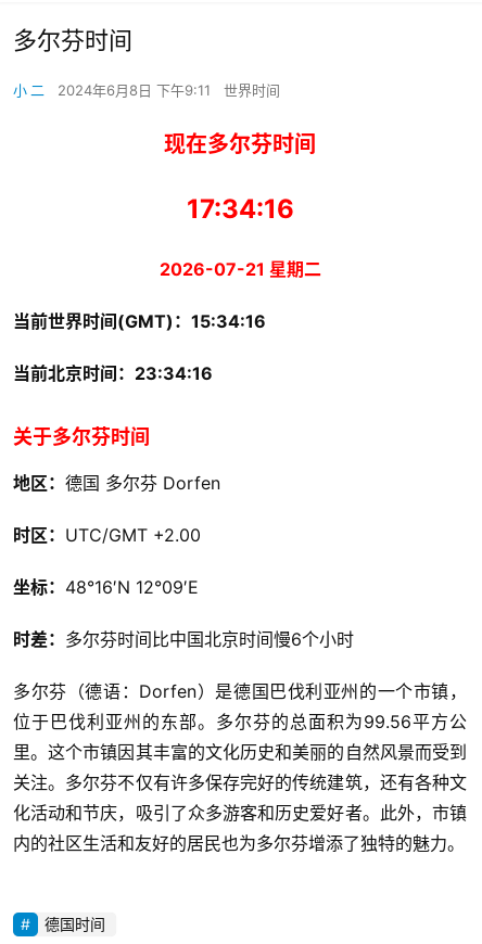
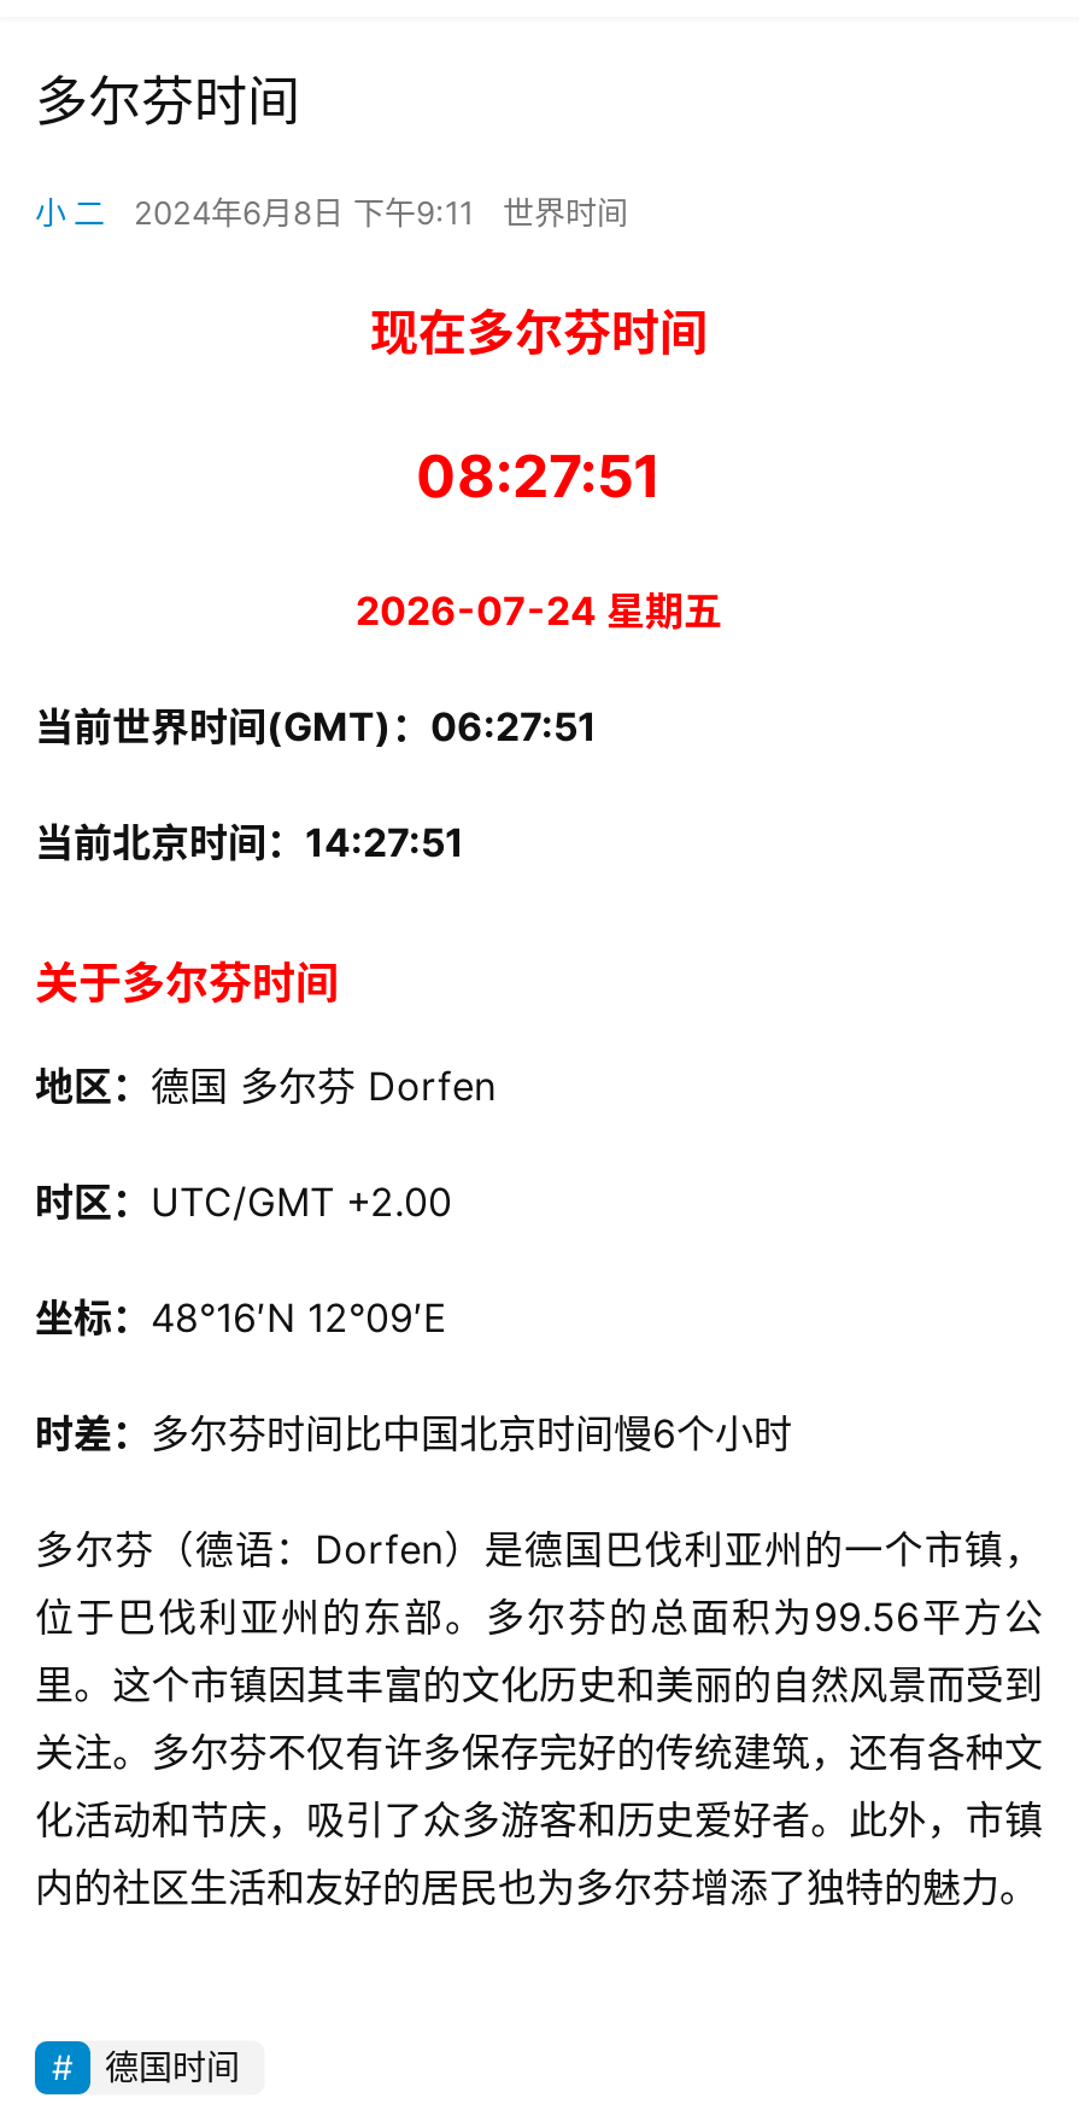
[186,193,294,225] 17:34:16 -> [416,442,662,512] 08:27:51
[159,258,321,280] 2026-07-21 星期二 -> [356,586,722,635] 2026-07-24 星期五
[13,310,266,332] 当前世界时间(GMT)：15:34:16 -> [35,702,597,750] 当前世界时间(GMT)：06:27:51
[13,362,213,384] 当前北京时间：23:34:16 -> [35,818,464,866] 当前北京时间：14:27:51

